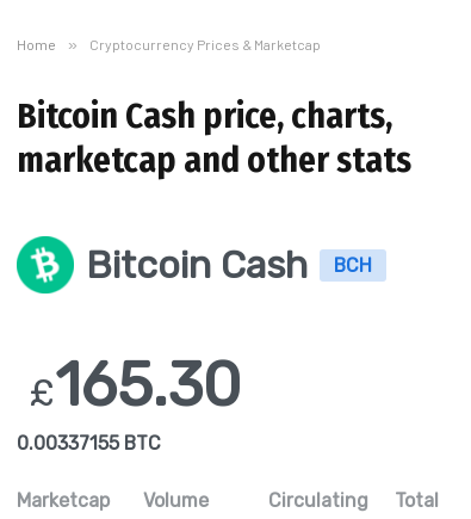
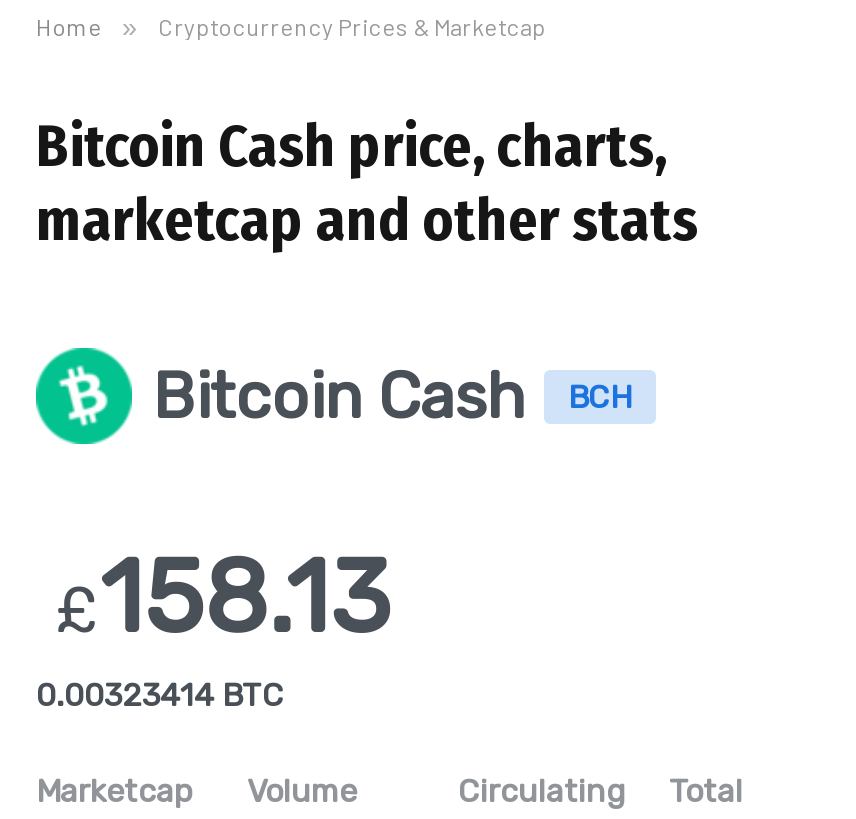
[28,349,240,421] £165.30 -> [55,536,389,658] £158.13
[17,432,161,454] 0.00337155 BTC -> [36,675,284,713] 0.00323414 BTC

